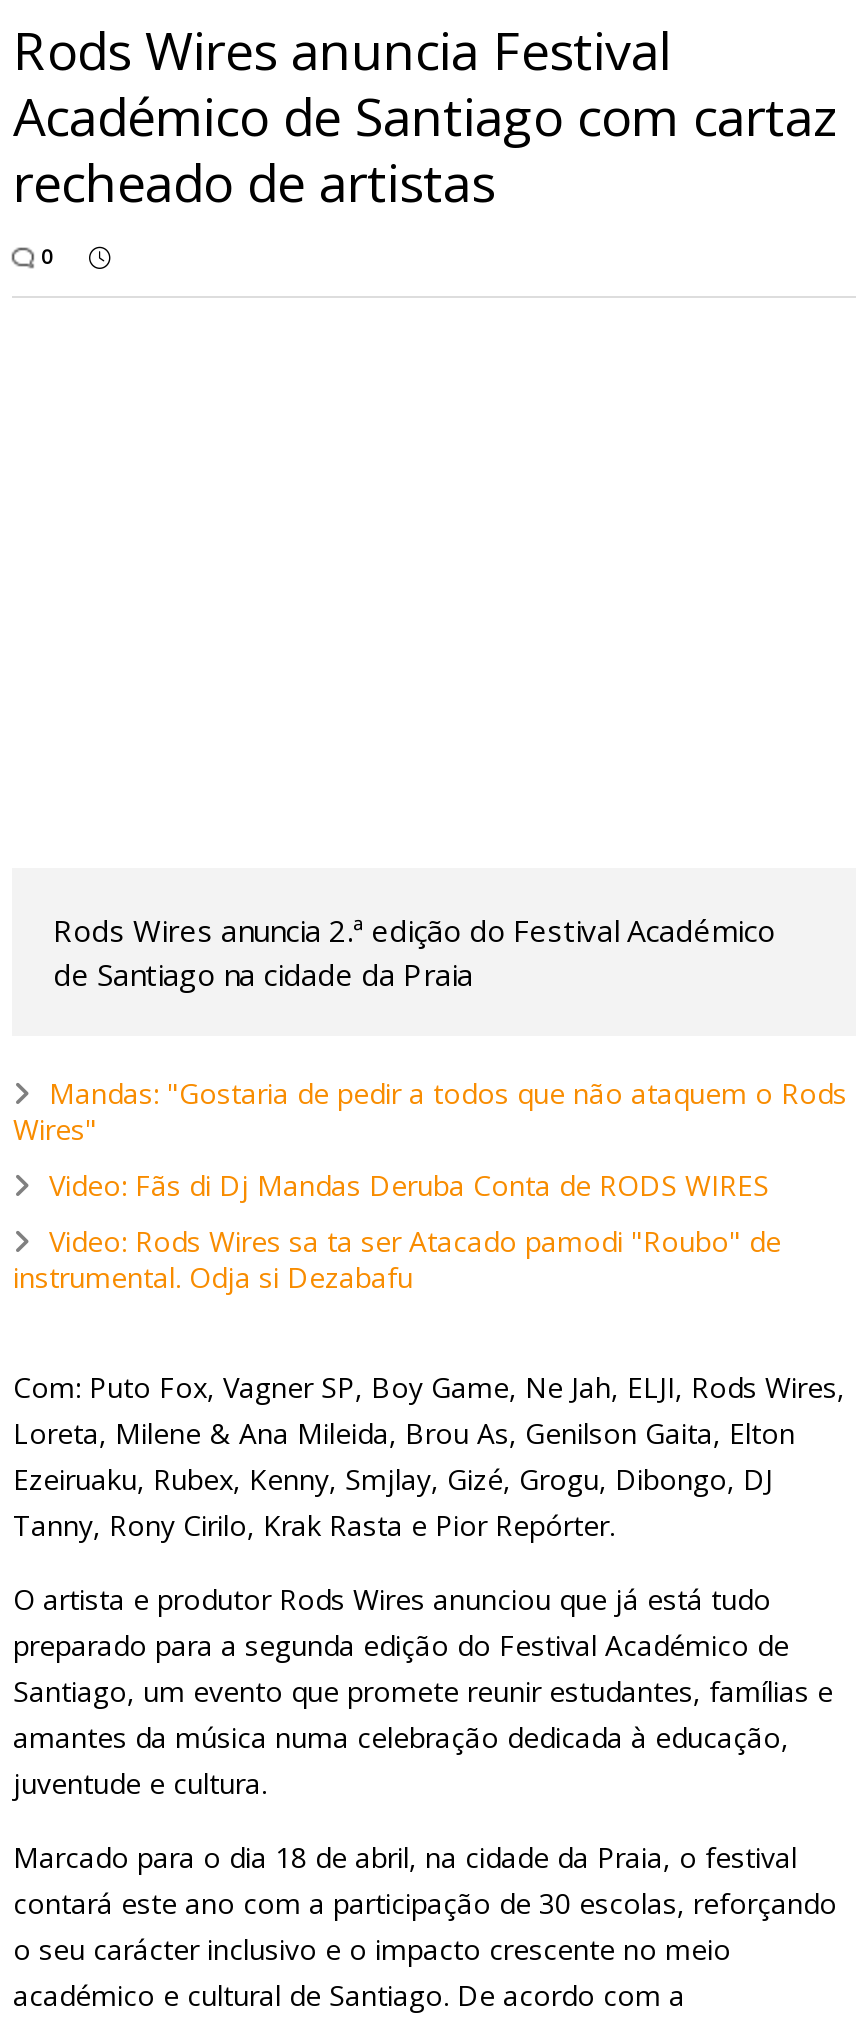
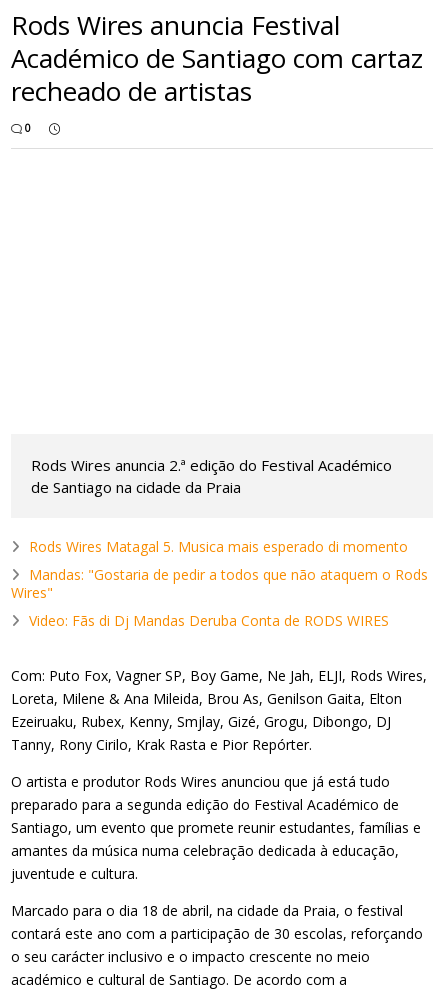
none -> [29,536,408,555] Rods Wires Matagal 5. Musica mais esperado di momento
moved [13,1073,847,1203] -> [11,564,428,629]: Mandas: "Gostaria de pedir a todos que não ataquem o Rods | Wires" | Video: Fãs di Dj Mandas Deruba Conta de RODS WIRES
[13,1221,781,1295] Video: Rods Wires sa ta ser Atacado pamodi "Roubo" de | instrumental. Odja si Dezabafu -> none

